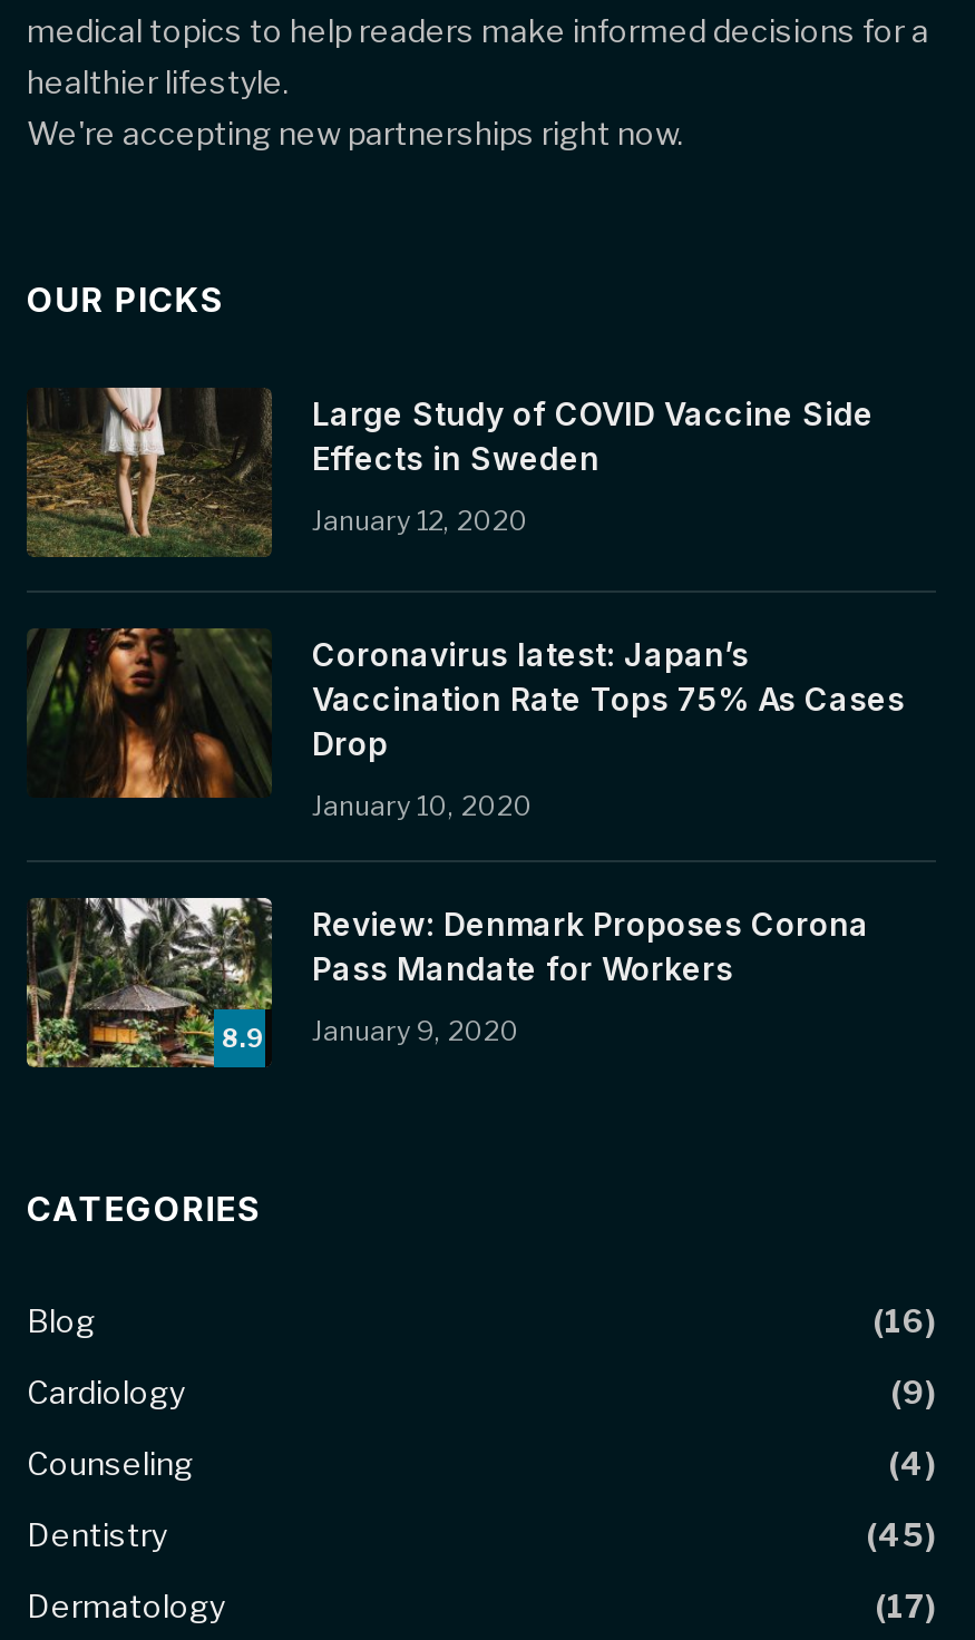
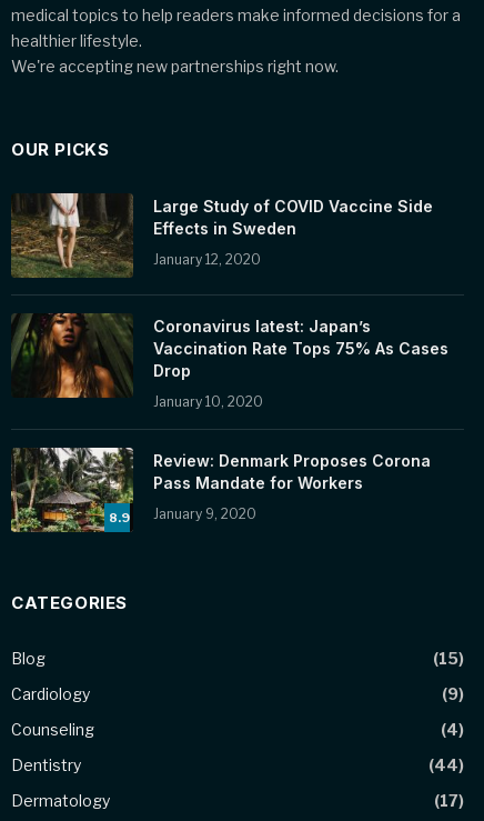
[874,1302,936,1339] (16) -> [433,649,464,668] (15)
[867,1515,936,1553] (45) -> [428,756,464,774] (44)

